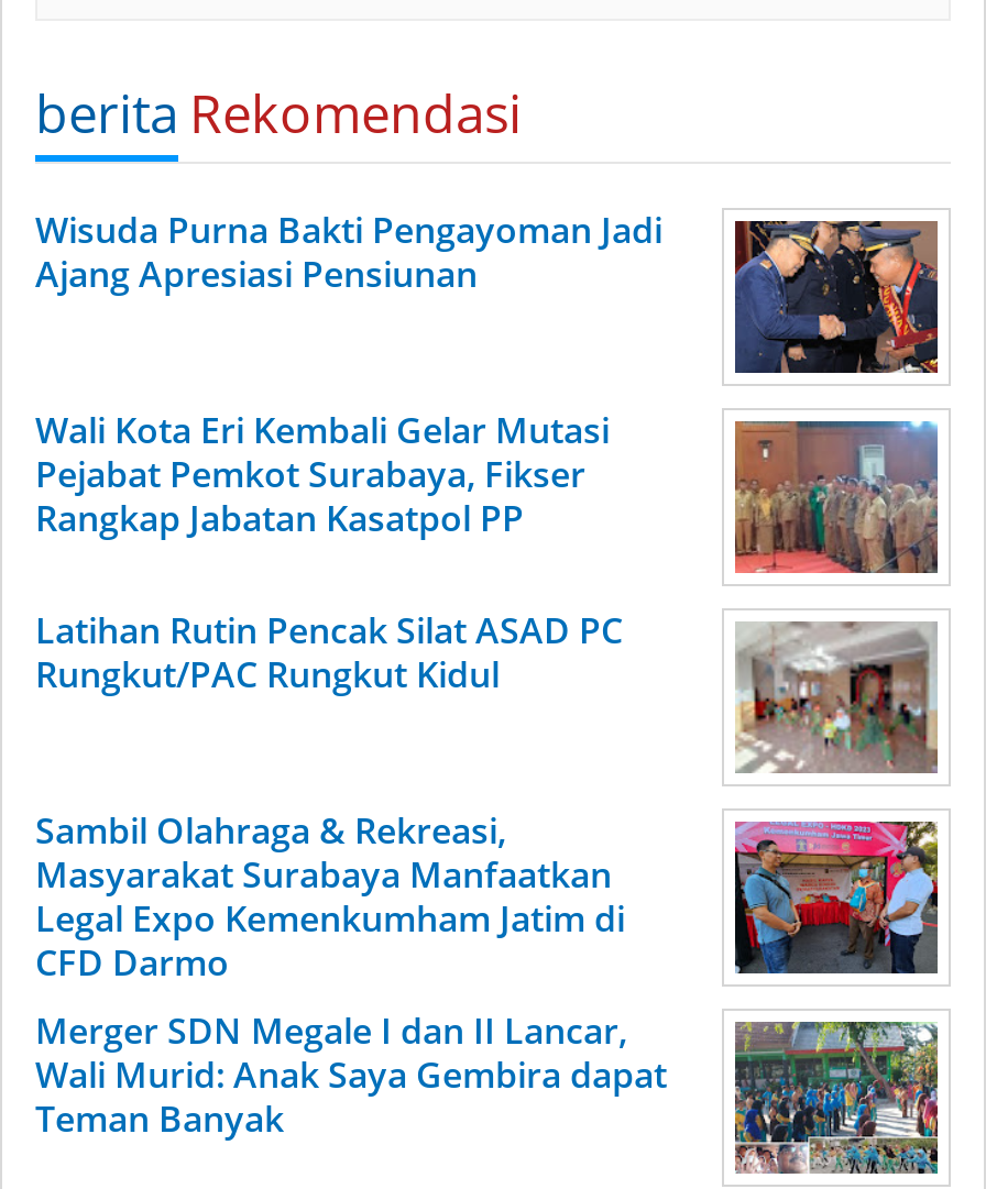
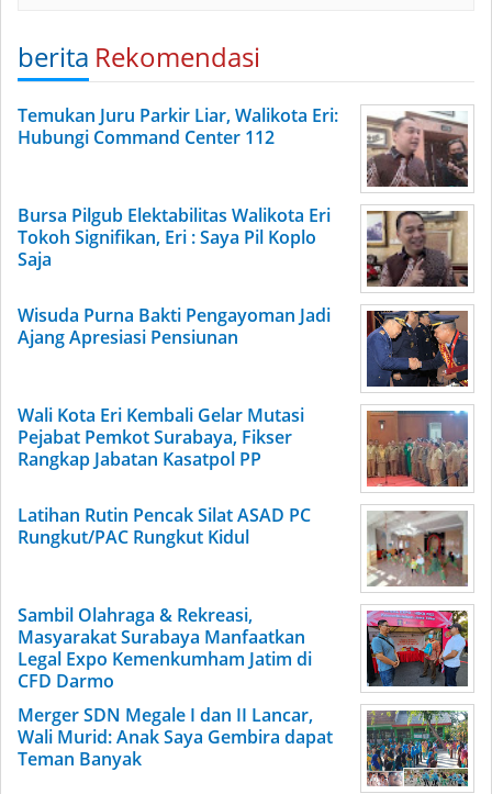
none -> [18,103,469,271] [image] | Temukan Juru Parkir Liar, Walikota Eri: | Hubungi Command Center 112 | Bursa Pilgub Elektabilitas Walikota Eri | Tokoh Signifikan, Eri : Saya Pil Koplo | Saja
none -> [366,210,468,288] [image]

